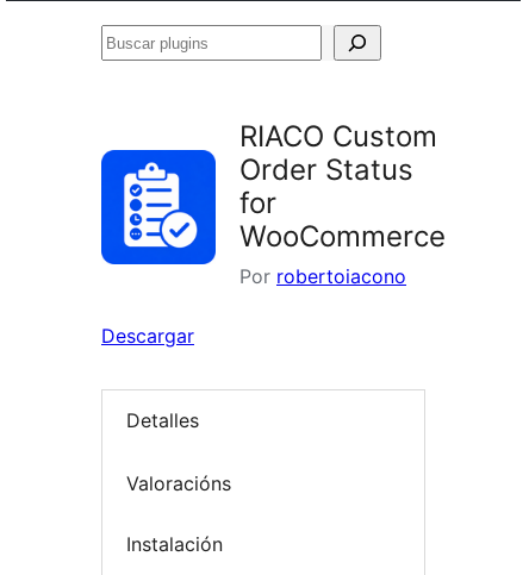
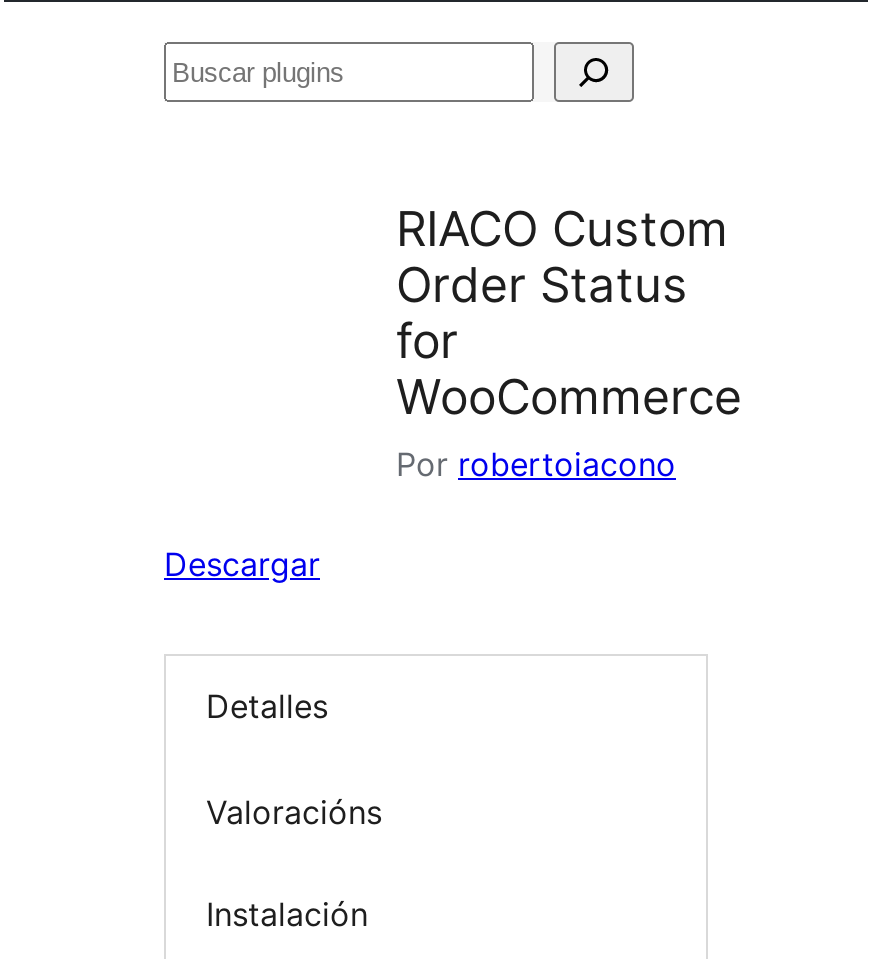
[100,149,217,265] [image] -> none

